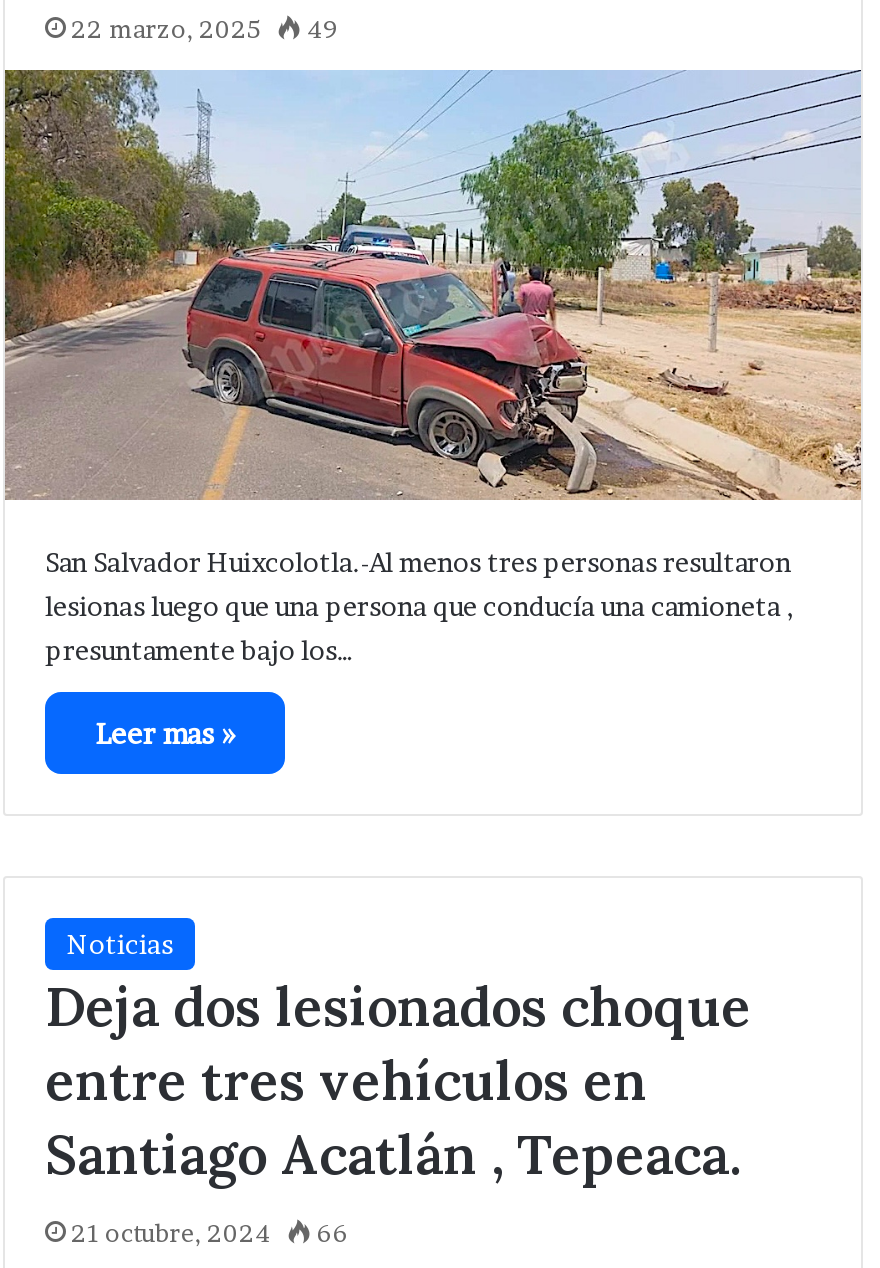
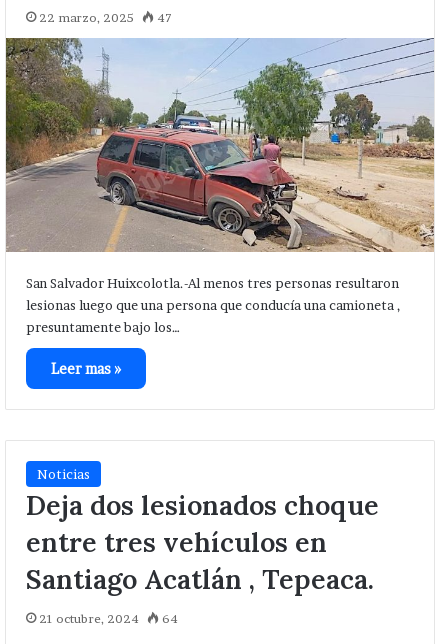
[71,13,339,43] 22 marzo, 2025 49 -> [39,10,172,25] 22 marzo, 2025 47
[71,1217,349,1247] 21 octubre, 2024 66 -> [39,611,178,626] 21 octubre, 2024 64

